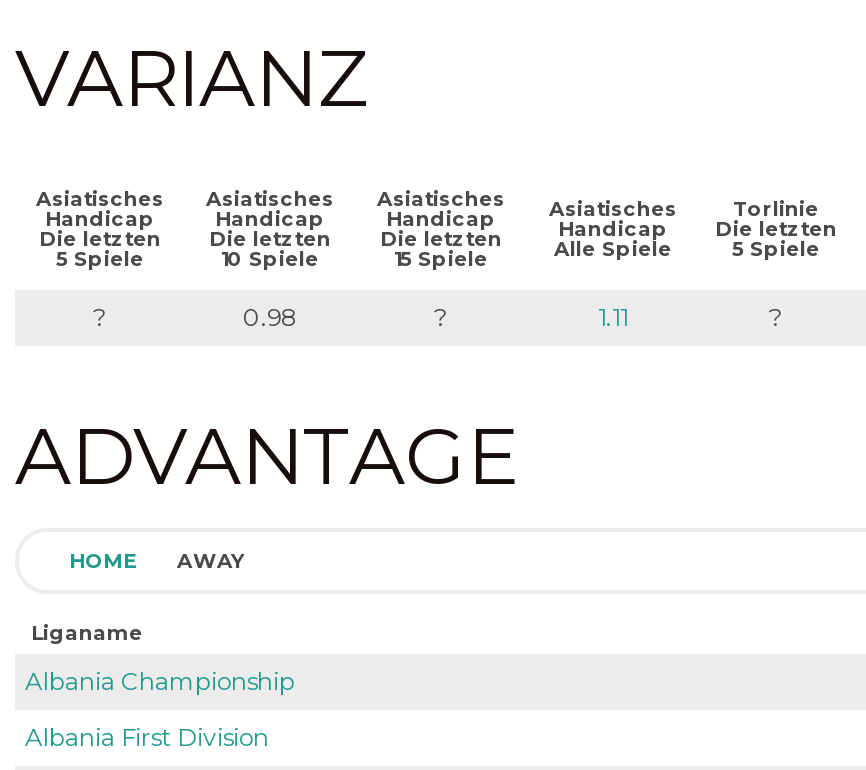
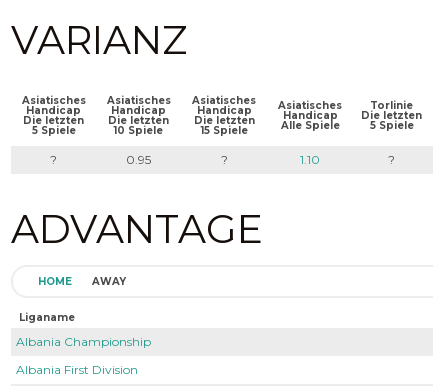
[243,302,297,332] 0.98 -> [126,152,151,167] 0.95
[598,302,628,332] 1.11 -> [300,152,320,167] 1.10

